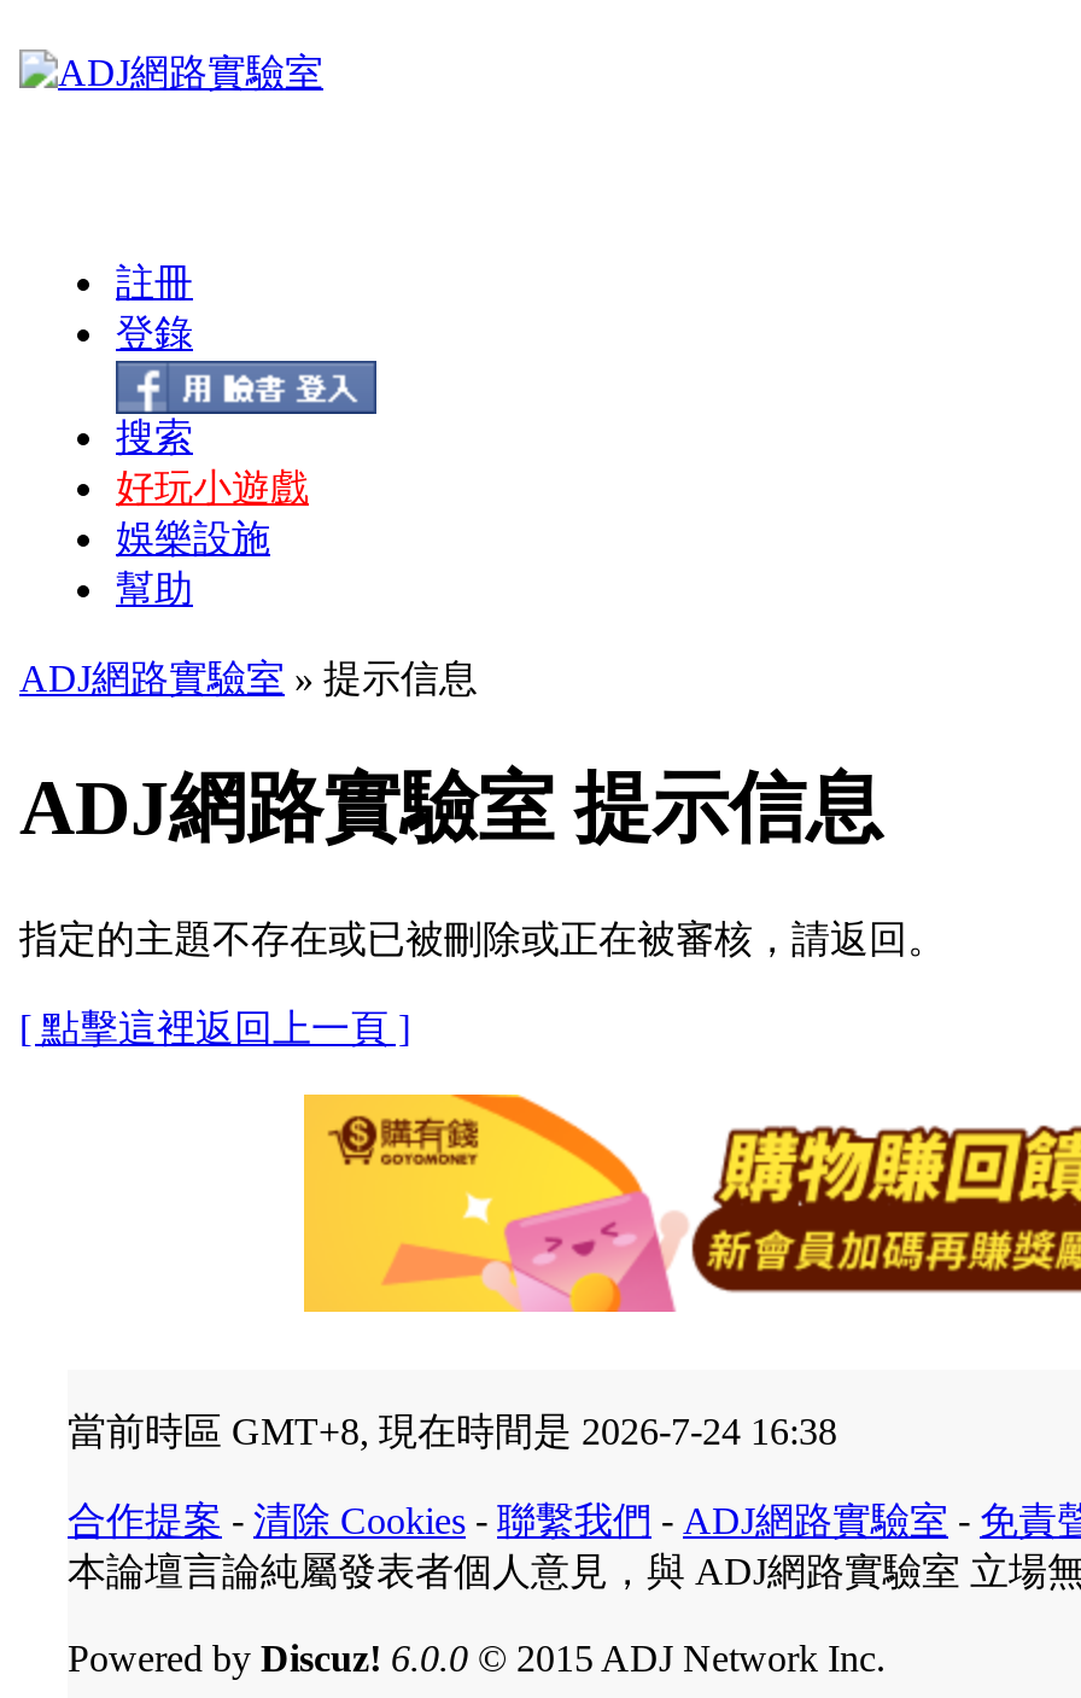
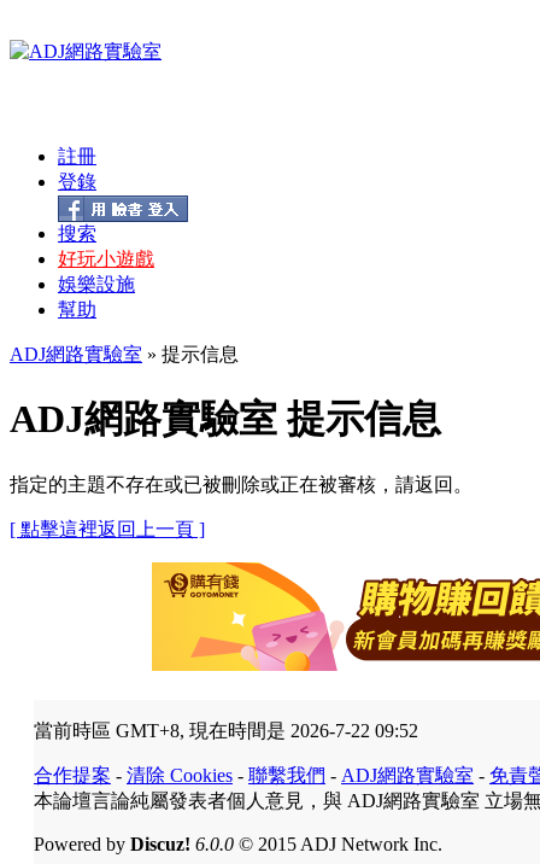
[68,1411,837,1452] 當前時區 GMT+8, 現在時間是 2026-7-24 16:38 -> [34,720,418,741] 當前時區 GMT+8, 現在時間是 2026-7-22 09:52

